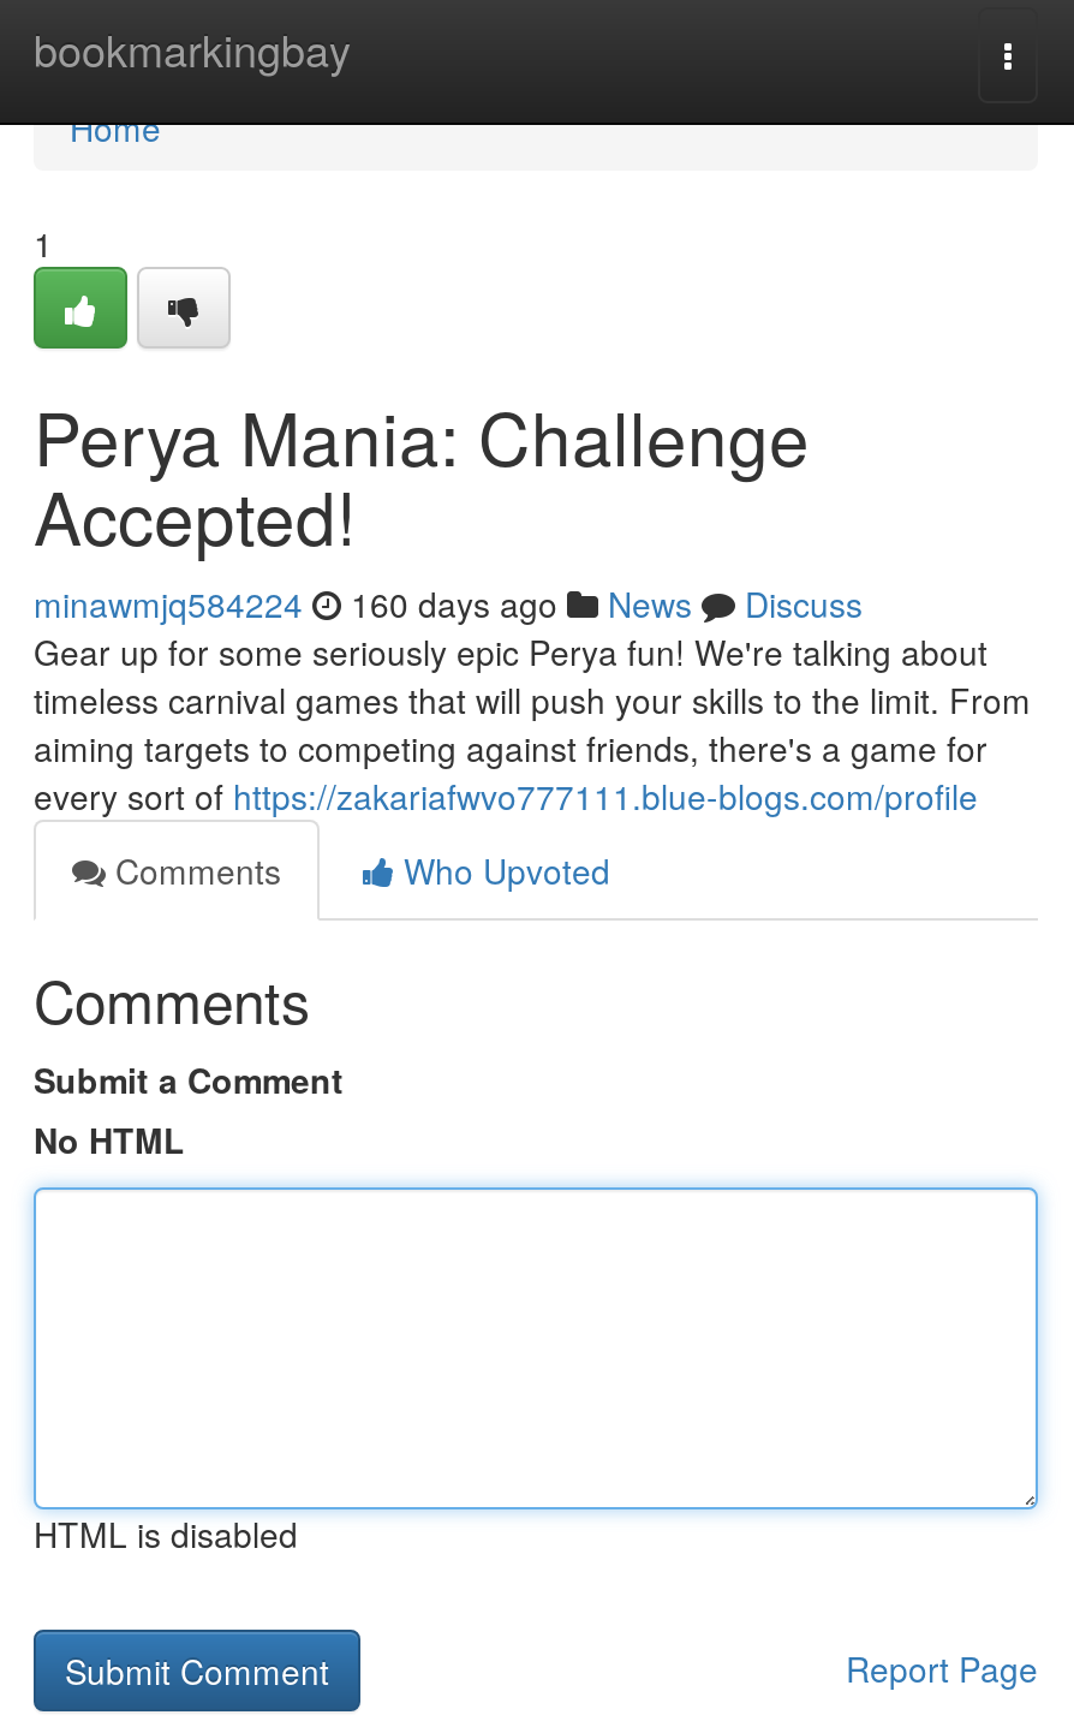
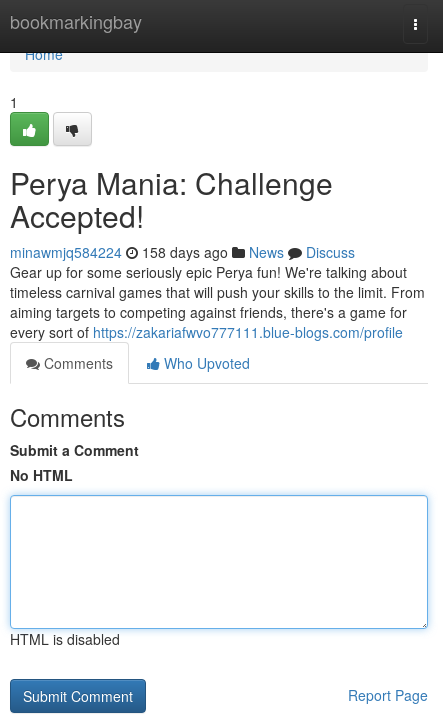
[34,579,863,627] minawmjq584224 160 days ago News Discuss -> [10,242,355,262] minawmjq584224 158 days ago News Discuss

